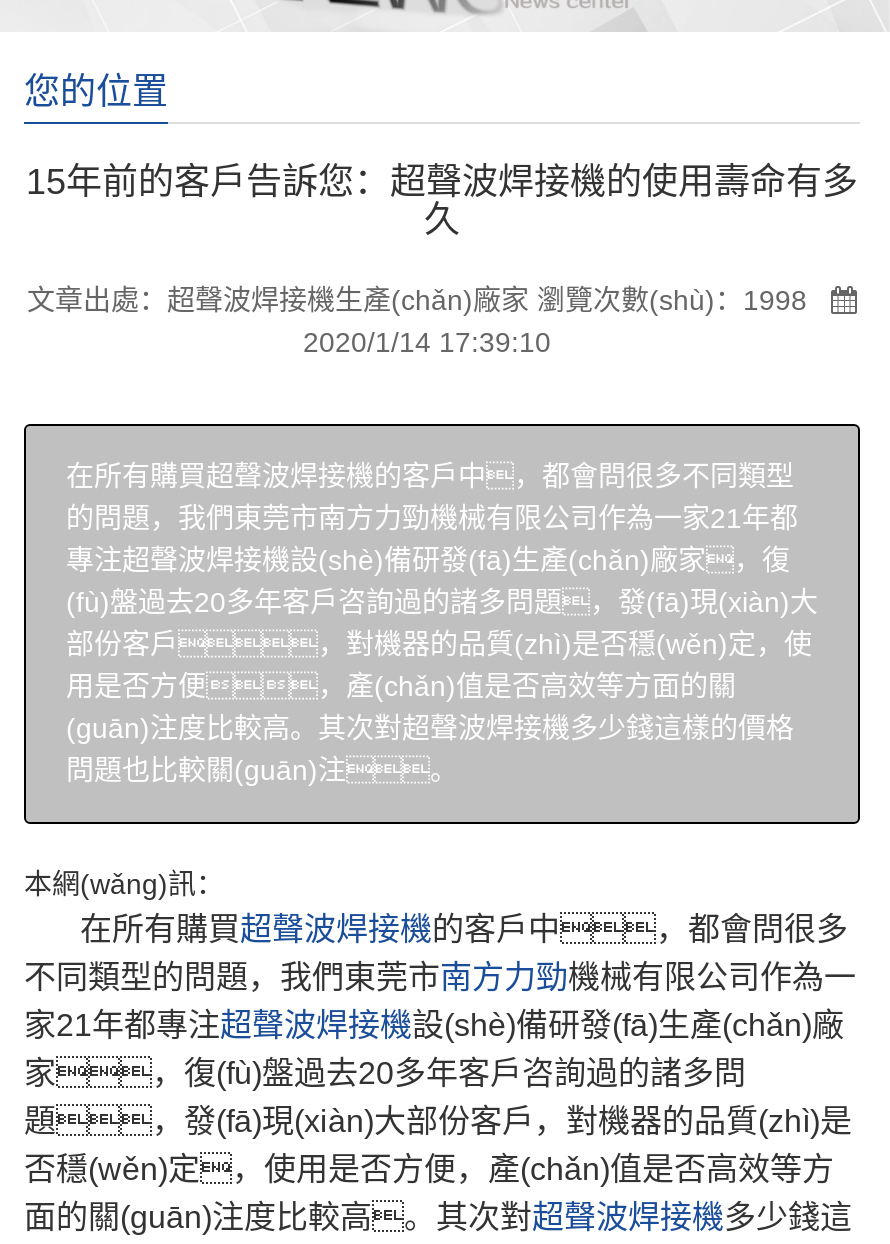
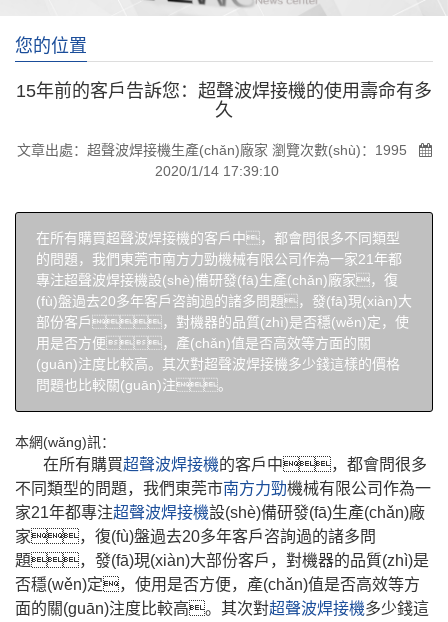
[27,284,815,316] 文章出處：超聲波焊接機生產(chǎn)廠家 瀏覽次數(shù)：1998 -> [16,142,410,158] 文章出處：超聲波焊接機生產(chǎn)廠家 瀏覽次數(shù)：1995

